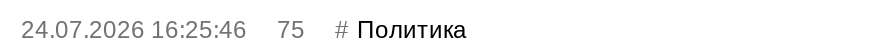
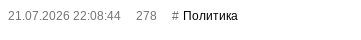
[21,15,305,43] 24.07.2026 16:25:46 | 75 -> [8,9,157,23] 21.07.2026 22:08:44 | 278

